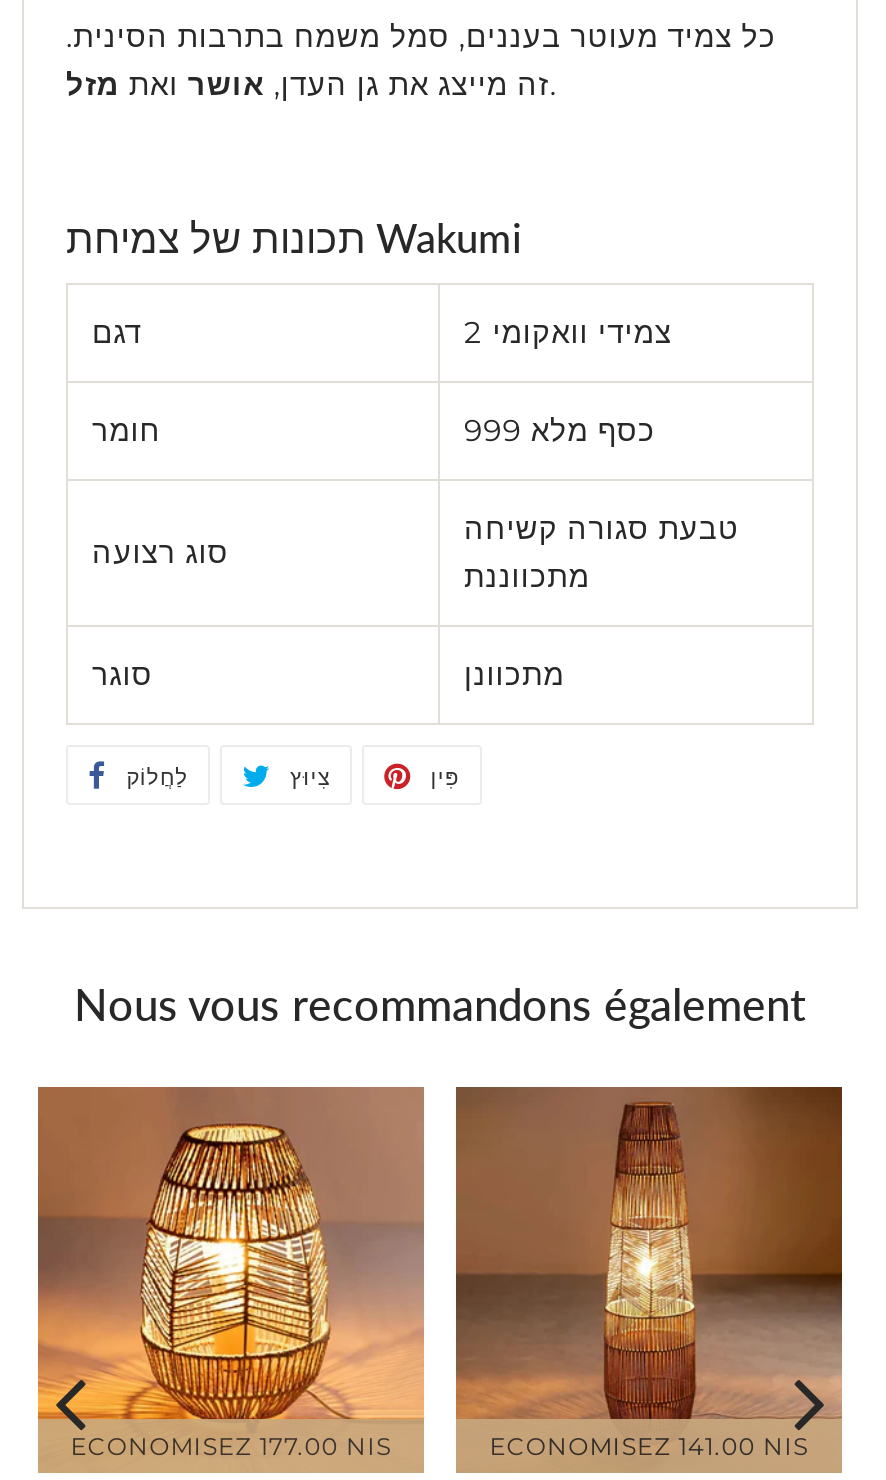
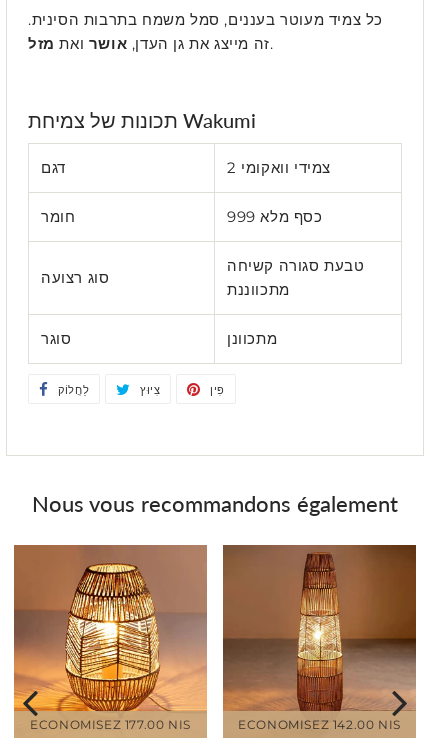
[489,1432,809,1462] ECONOMISEZ 141.00 NIS -> [238,717,401,732] ECONOMISEZ 142.00 NIS

